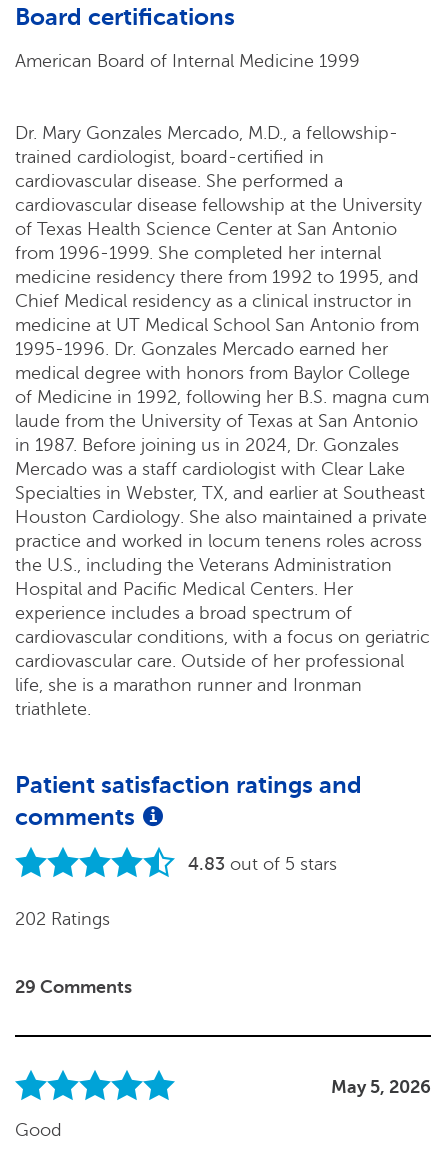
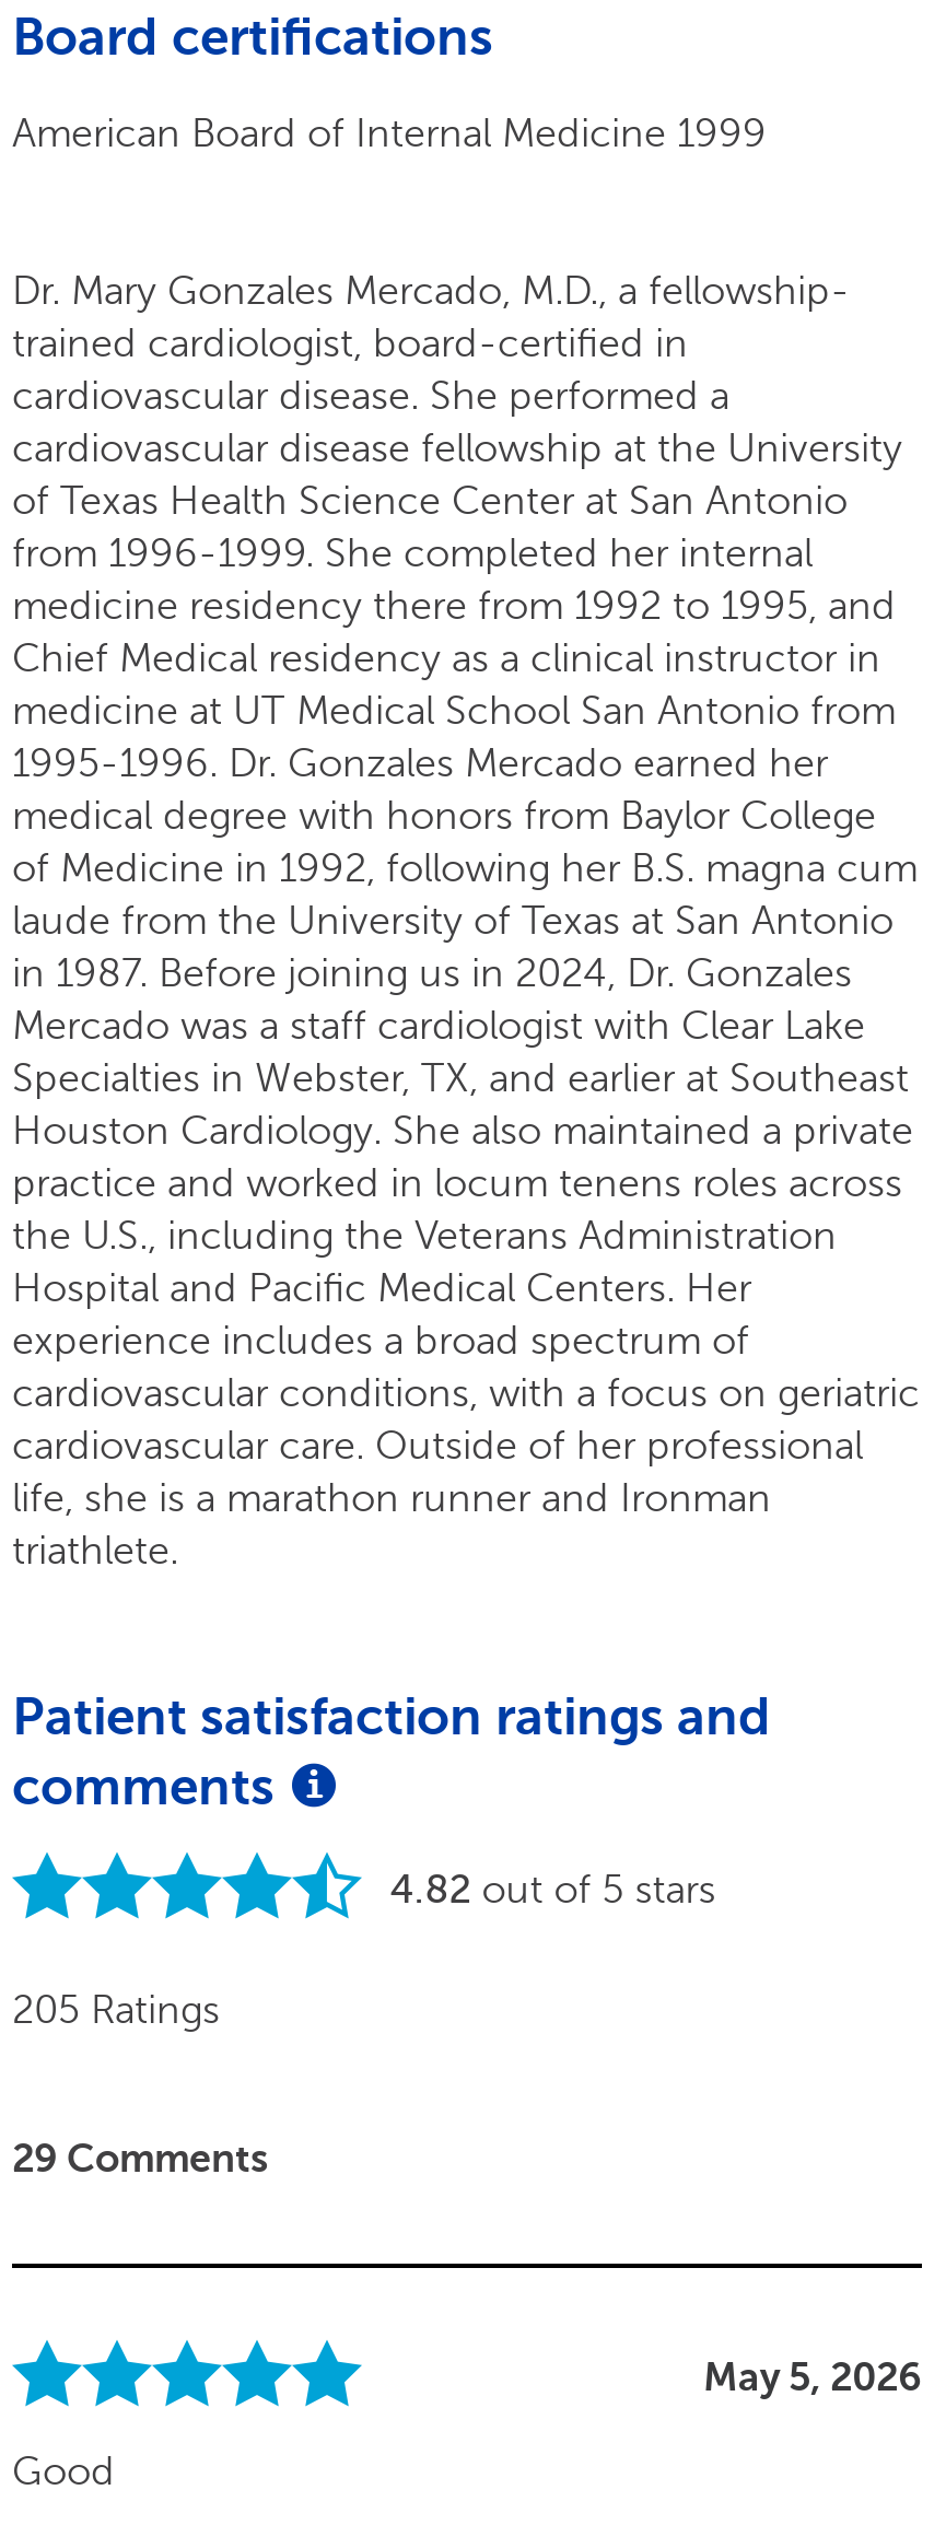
[188,854,337,874] 4.83 out of 5 stars -> [390,1868,716,1912] 4.82 out of 5 stars
[15,909,110,929] 202 Ratings -> [12,1989,220,2033] 205 Ratings

